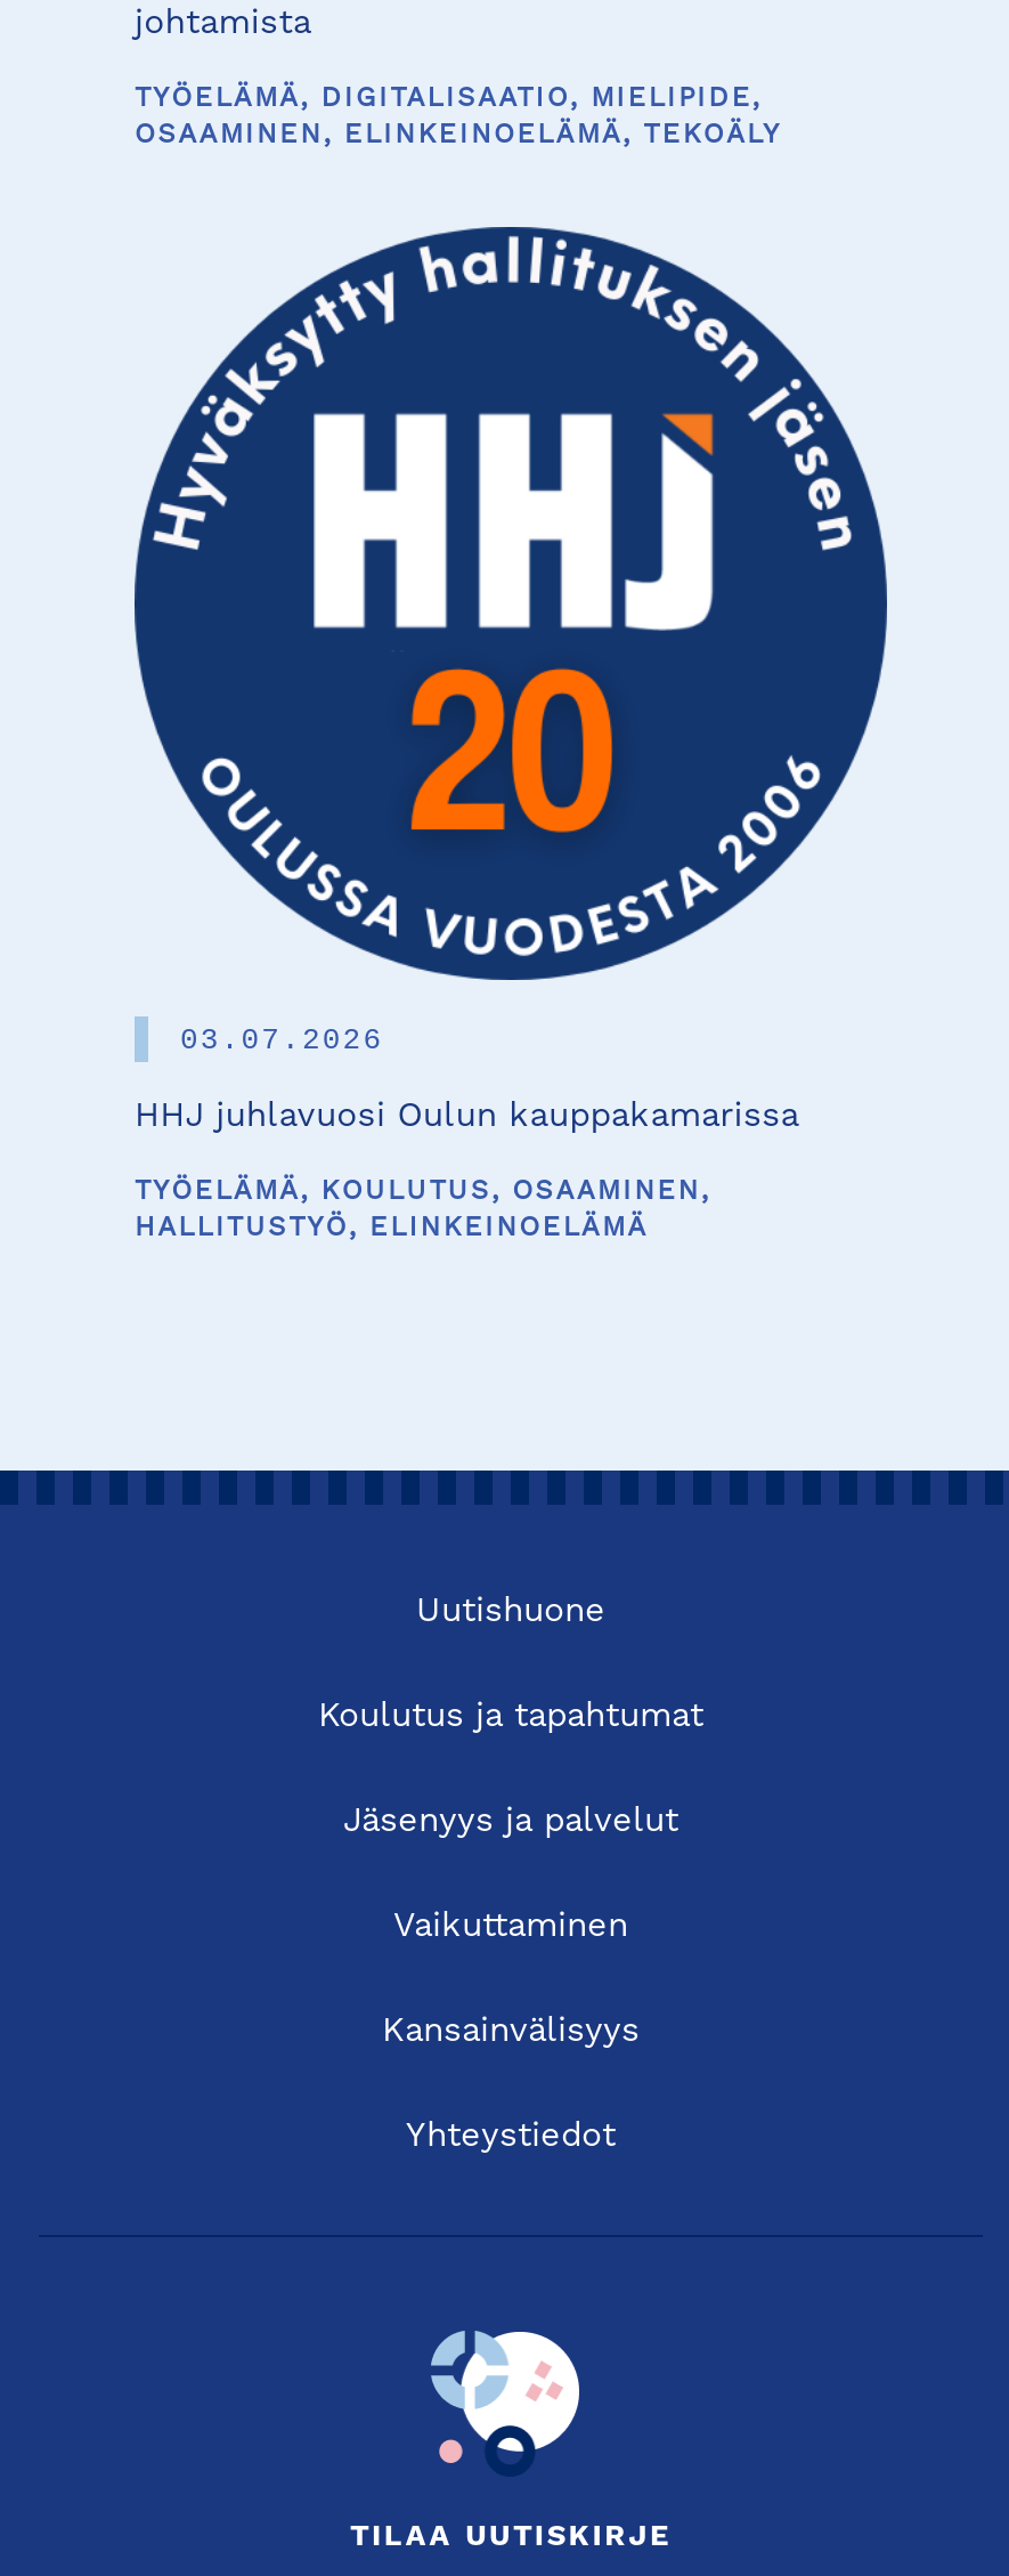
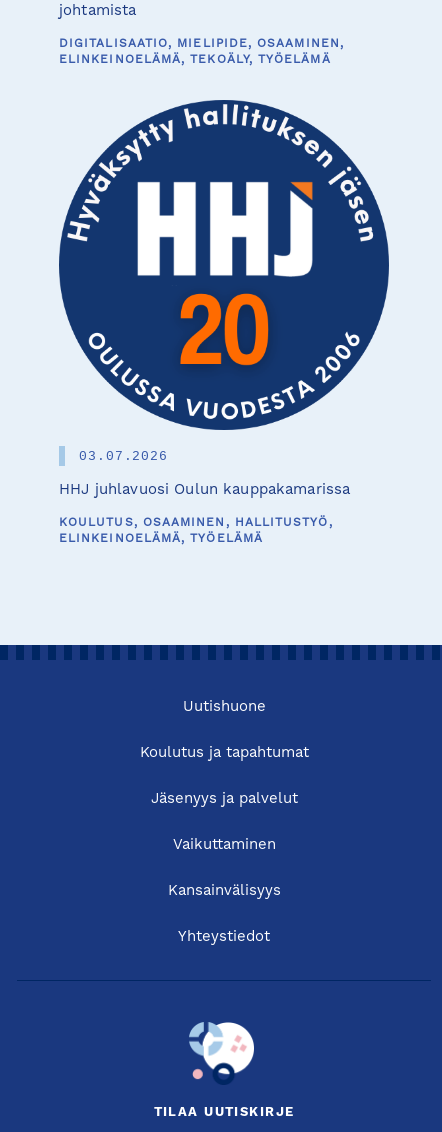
[135,87,781,151] TYÖELÄMÄ, DIGITALISAATIO, MIELIPIDE, | OSAAMINEN, ELINKEINOELÄMÄ, TEKOÄLY -> [59,38,344,66] DIGITALISAATIO, MIELIPIDE, OSAAMINEN, | ELINKEINOELÄMÄ, TEKOÄLY, TYÖELÄMÄ
[135,1180,710,1244] TYÖELÄMÄ, KOULUTUS, OSAAMINEN, | HALLITUSTYÖ, ELINKEINOELÄMÄ -> [59,517,333,545] KOULUTUS, OSAAMINEN, HALLITUSTYÖ, | ELINKEINOELÄMÄ, TYÖELÄMÄ

